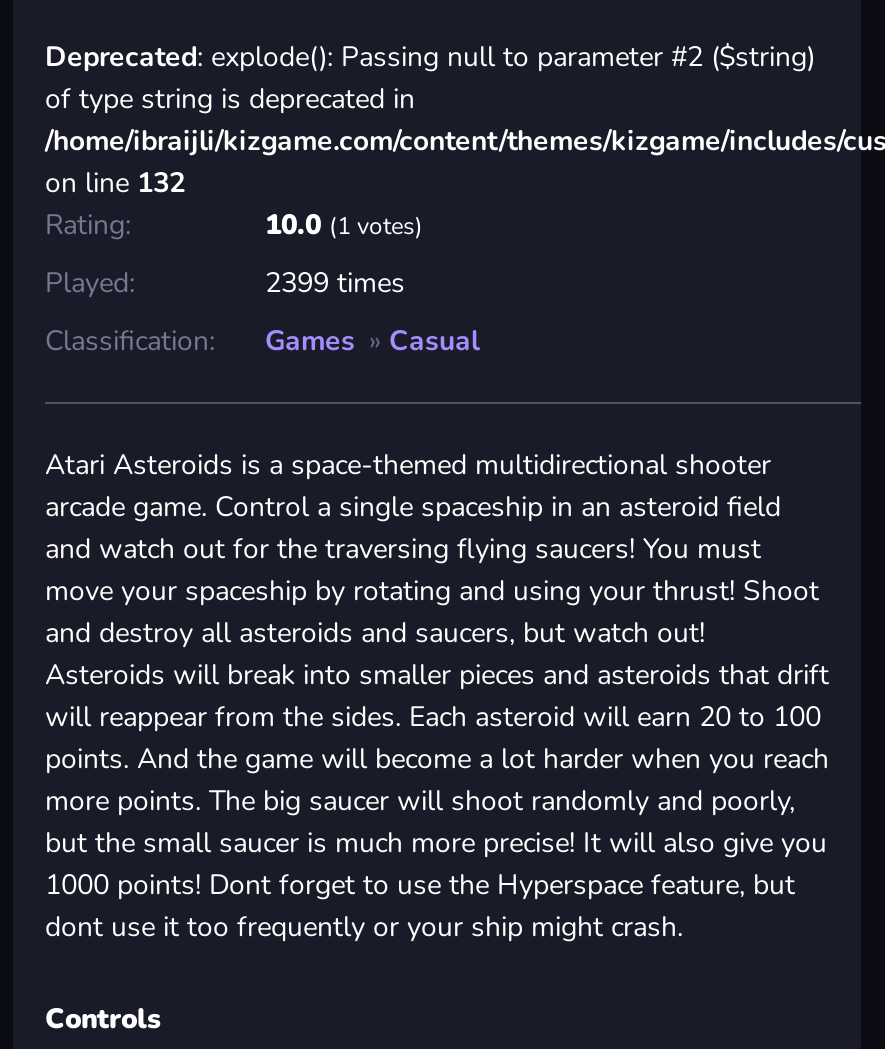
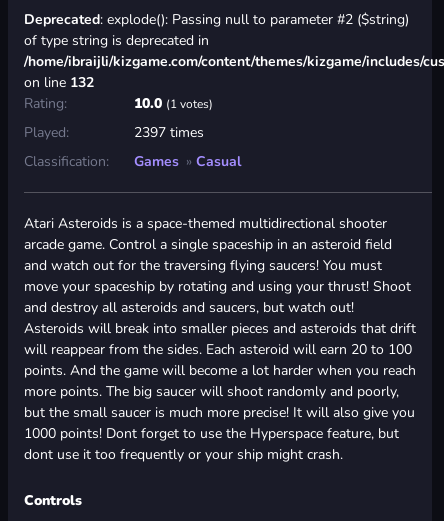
[265,264,405,302] 2399 times -> [134,123,204,142] 2397 times

